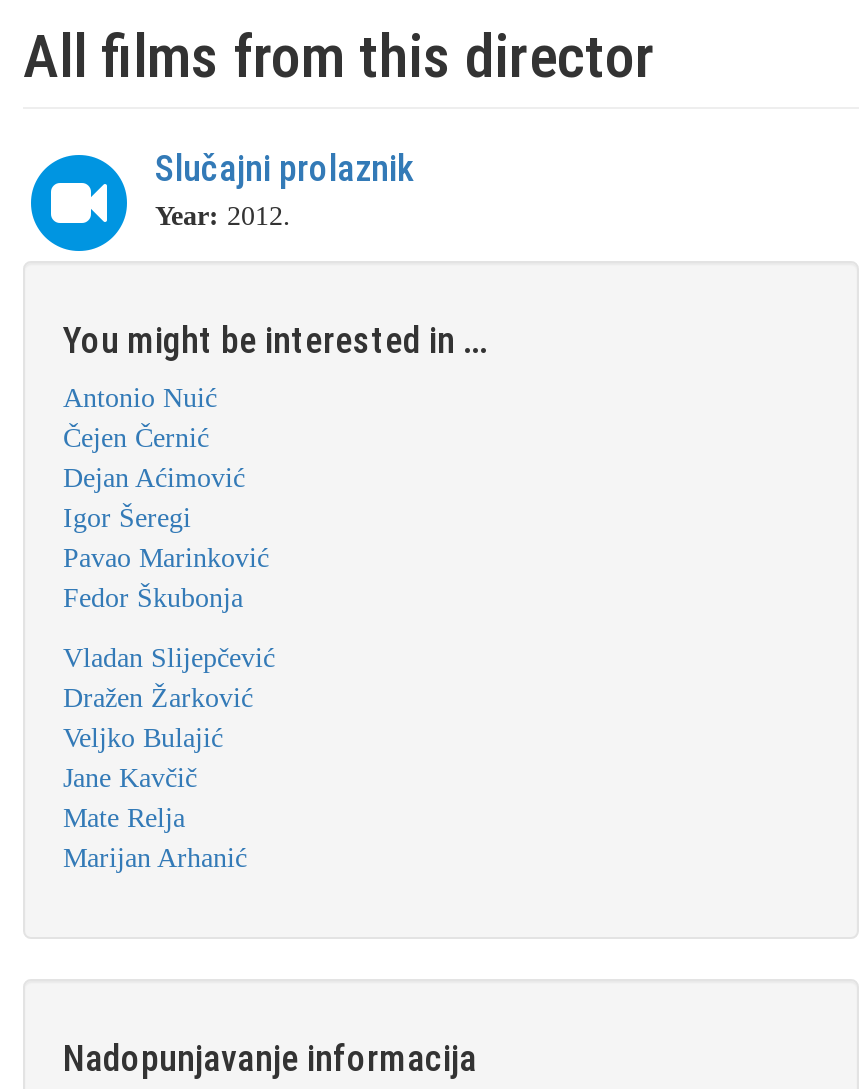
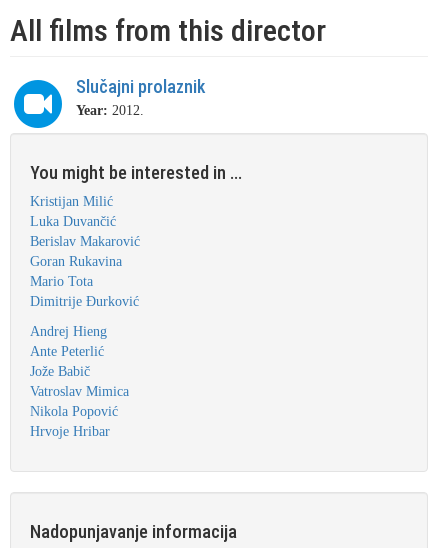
[63,383,269,613] Antonio Nuić | Čejen Černić | Dejan Aćimović | Igor Šeregi | Pavao Marinković | Fedor Škubonja -> [30,194,140,309] Kristijan Milić | Luka Duvančić | Berislav Makarović | Goran Rukavina | Mario Tota | Dimitrije Ðurković
[63,643,275,873] Vladan Slijepčević | Dražen Žarković | Veljko Bulajić | Jane Kavčič | Mate Relja | Marijan Arhanić -> [30,324,129,439] Andrej Hieng | Ante Peterlić | Jože Babič | Vatroslav Mimica | Nikola Popović | Hrvoje Hribar

